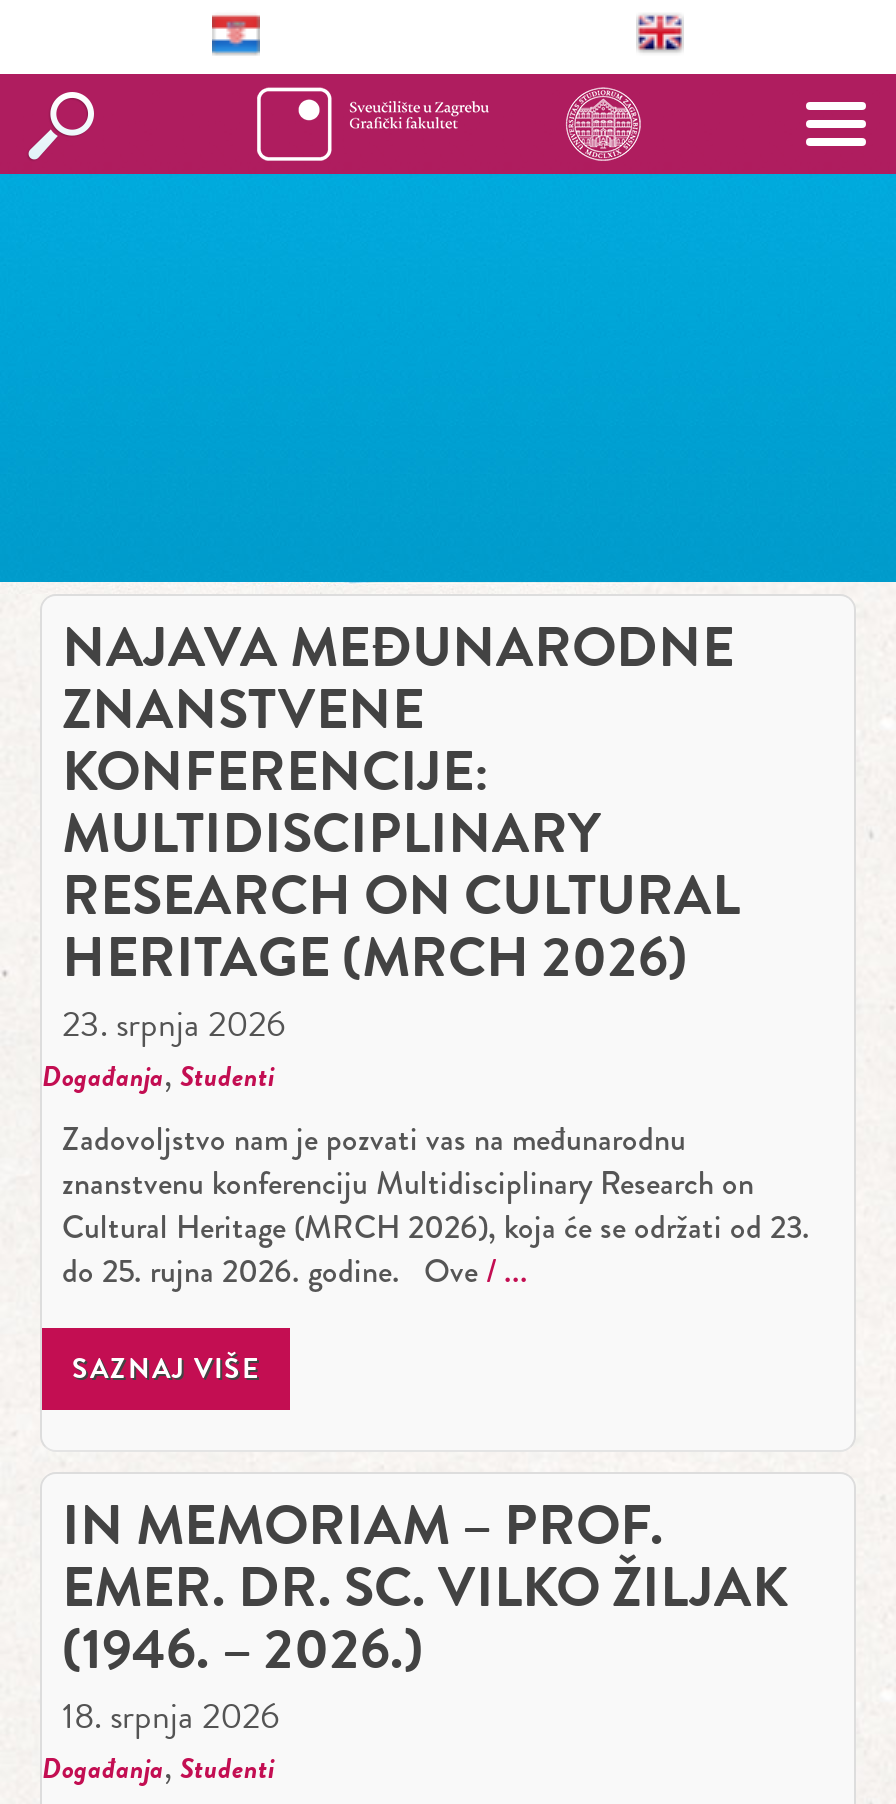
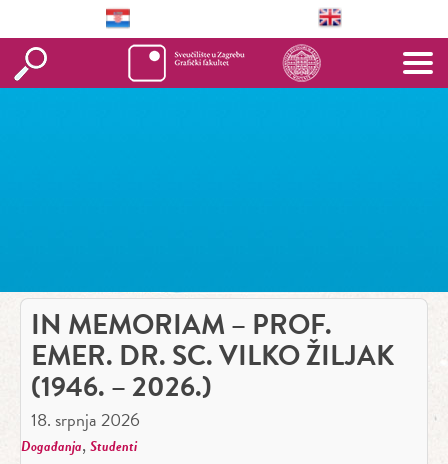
[42,606,810,1390] NAJAVA MEĐUNARODNE | ZNANSTVENE | KONFERENCIJE: | MULTIDISCIPLINARY | RESEARCH ON CULTURAL | HERITAGE (MRCH 2026) | 23. srpnja 2026 | Događanja,Studenti | Zadovoljstvo nam je pozvati vas na međunarodnu | znanstvenu konferenciju Multidisciplinary Research on | Cultural Heritage (MRCH 2026), koja će se održati od 23. | do 25. rujna 2026. godine. Ove | SAZNAJ VIŠE -> none

